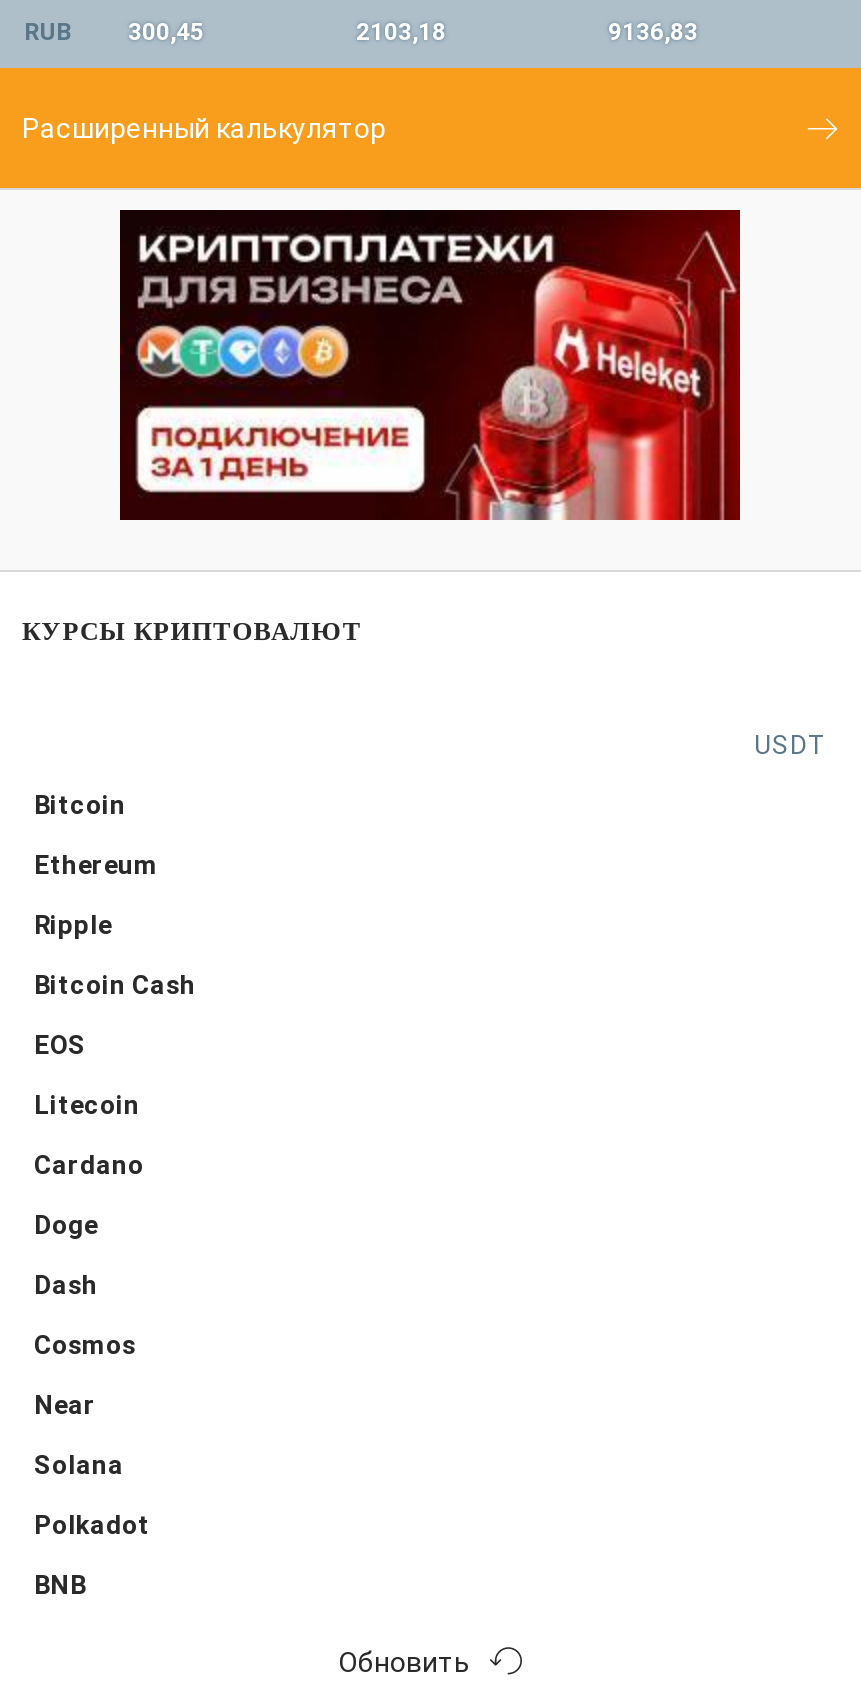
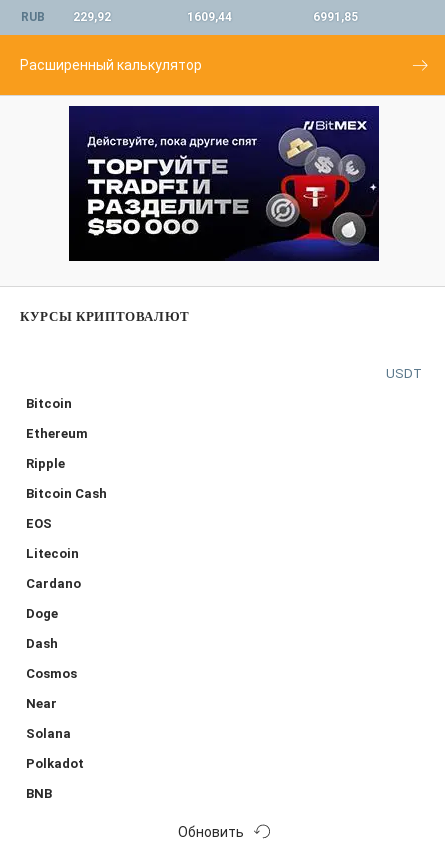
[24,17,204,45] RUB 300,45 -> [21,9,111,23] RUB 229,92
[356,17,446,45] 2103,18 -> [187,9,232,23] 1609,44
[608,17,698,45] 9136,83 -> [313,9,358,23] 6991,85
[120,208,742,522] [image] -> [69,105,380,262] [image]

